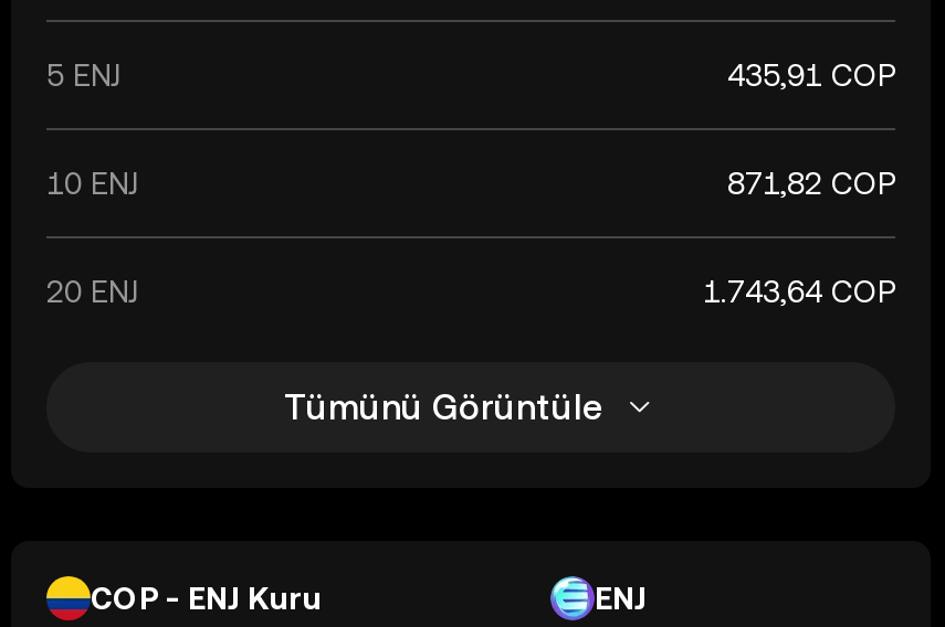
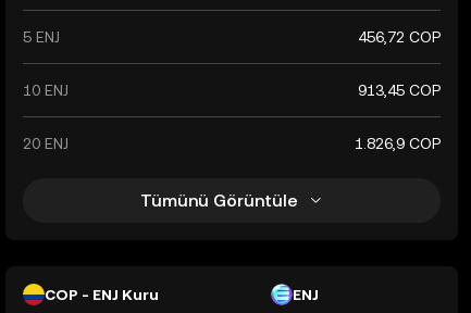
[727,57,895,93] 435,91 COP -> [358,28,441,46] 456,72 COP
[727,166,895,201] 871,82 COP -> [358,82,441,99] 913,45 COP
[703,274,895,309] 1.743,64 COP -> [355,135,441,152] 1.826,9 COP

